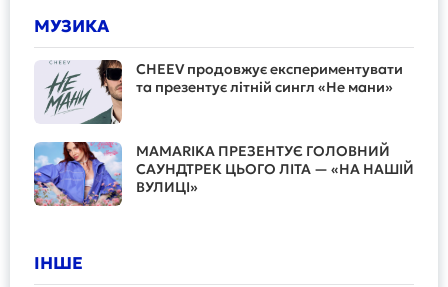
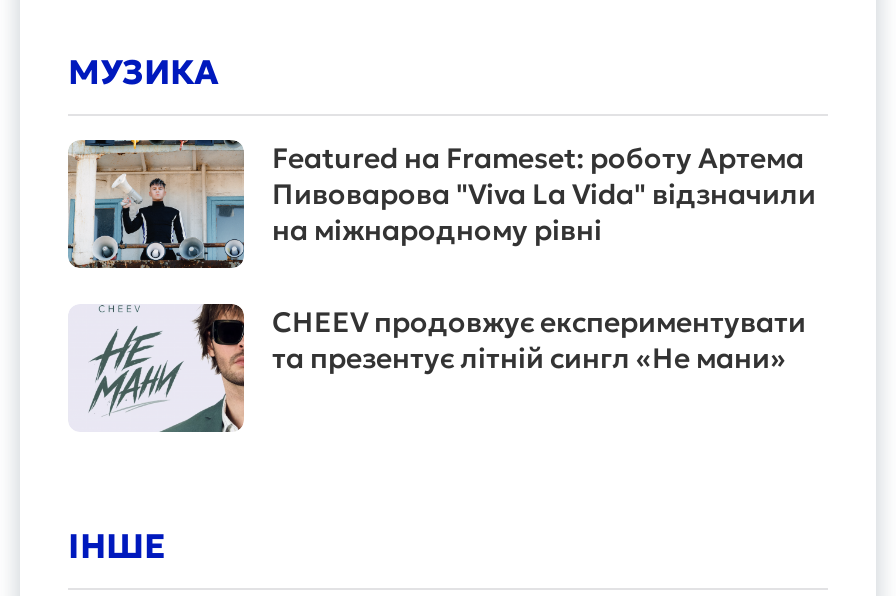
none -> [66,138,816,270] [image] | Featured на Frameset: роботу Артема | Пивоварова "Viva La Vida" відзначили | на міжнародному рівні
moved [136,60,403,96] -> [272,304,806,376]: CHEEV продовжує експериментувати | та презентує літній сингл «Не мани»
[33,141,414,207] [image] | MAMARIKA ПРЕЗЕНТУЄ ГОЛОВНИЙ | САУНДТРЕК ЦЬОГО ЛІТА — «НА НАШІЙ | ВУЛИЦІ» -> none

